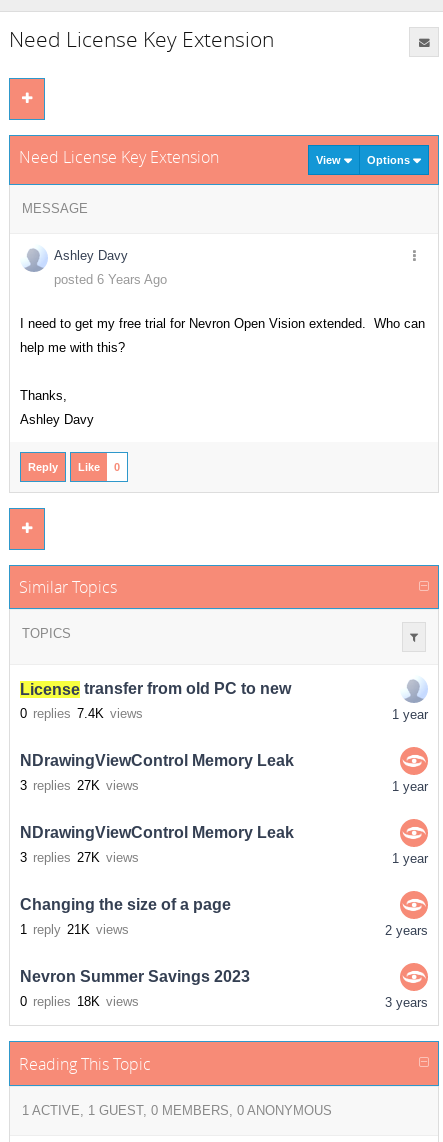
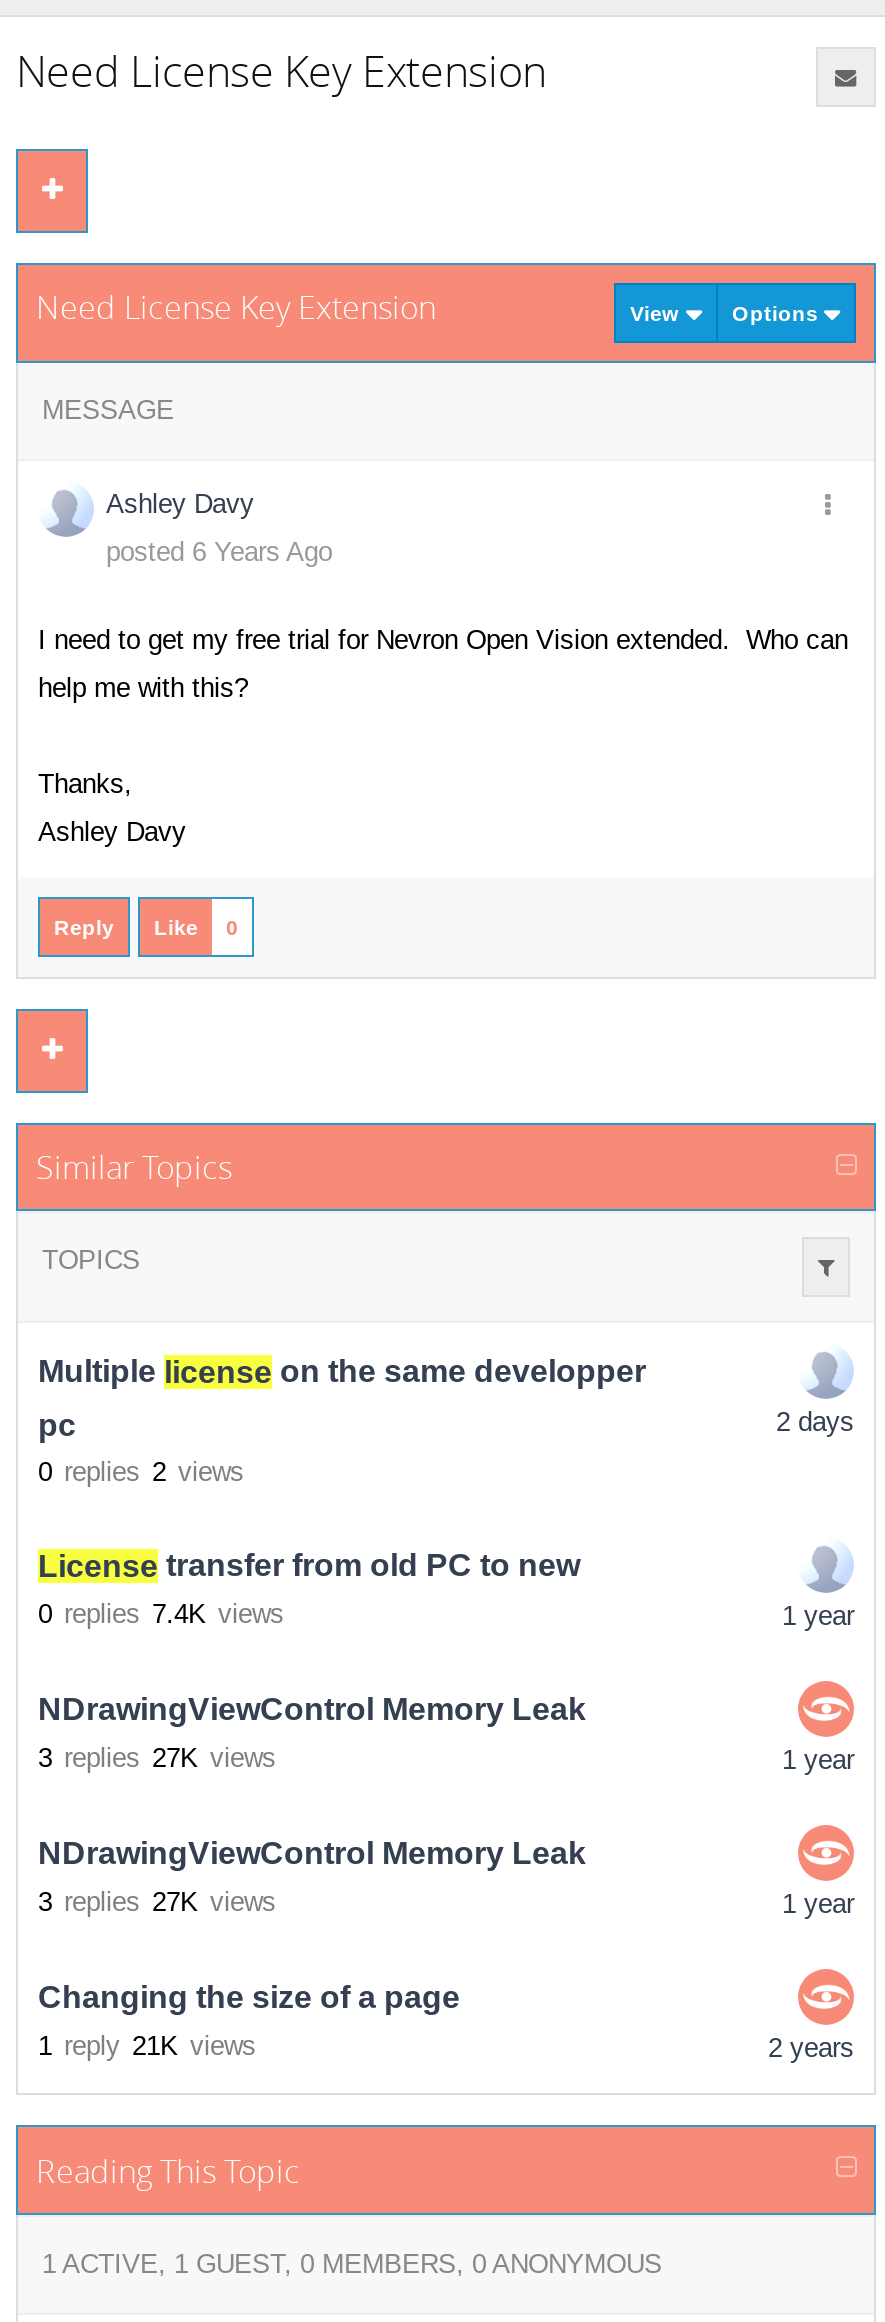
none -> [38,1355,646,1487] Multiple license on the same developper | pc | 0 replies 2 views
none -> [776,1408,854,1438] 2 days
moved [20,681,428,938] -> [38,1549,854,2064]: License transfer from old PC to new | 0 replies 7.4K views | 1 year | ... | 1 reply 21K views | 2 years
[20,969,428,1010] Nevron Summer Savings 2023 | 0 replies 18K views | 3 years -> none

